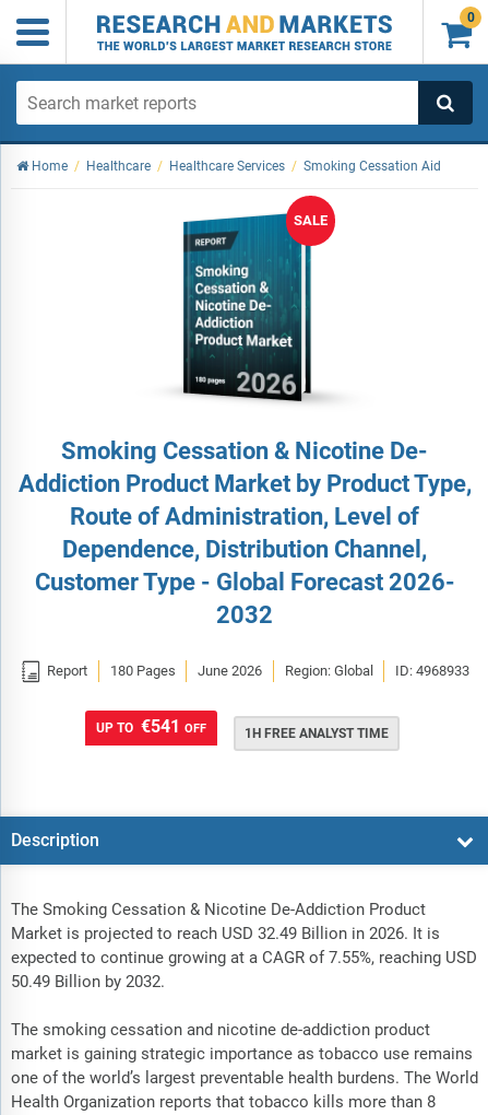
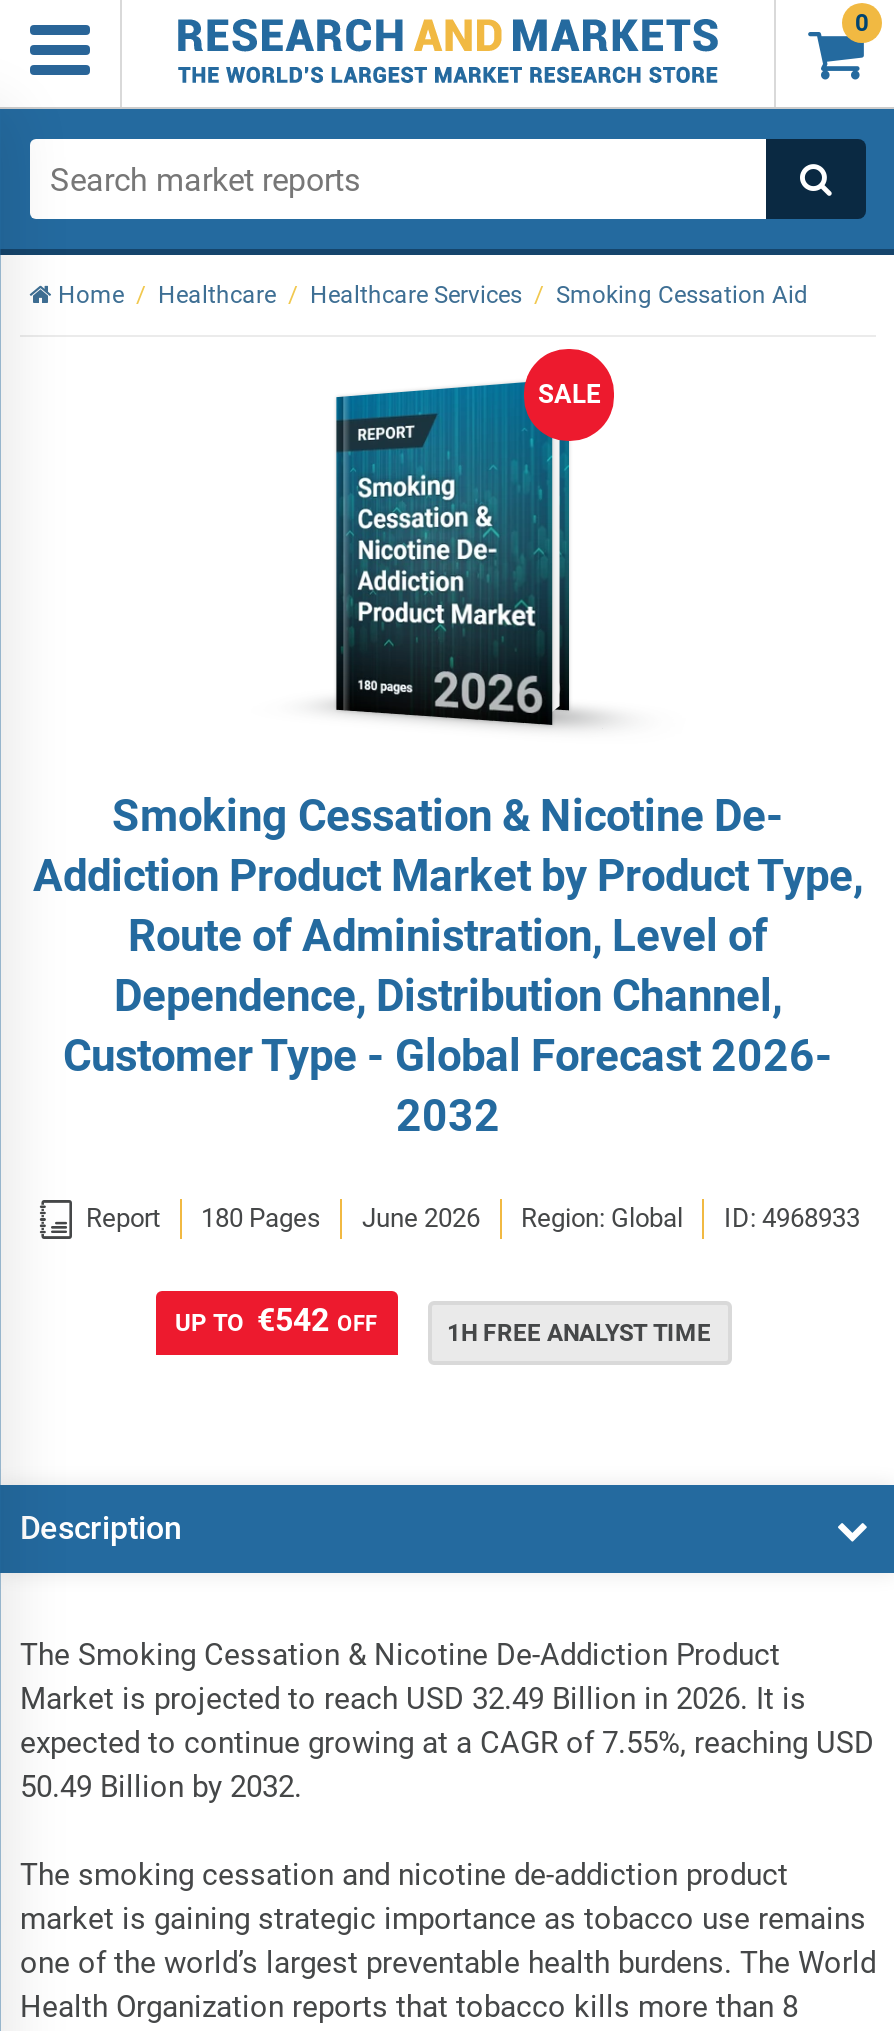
[96,716,206,736] UP TO €541 OFF -> [175,1300,377,1338] UP TO €542 OFF

